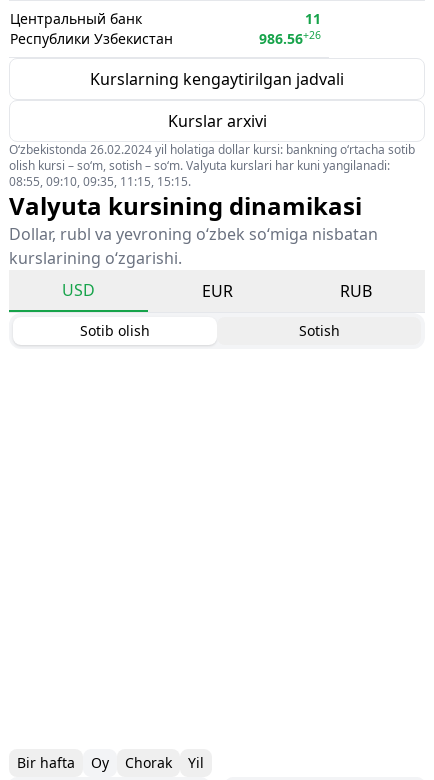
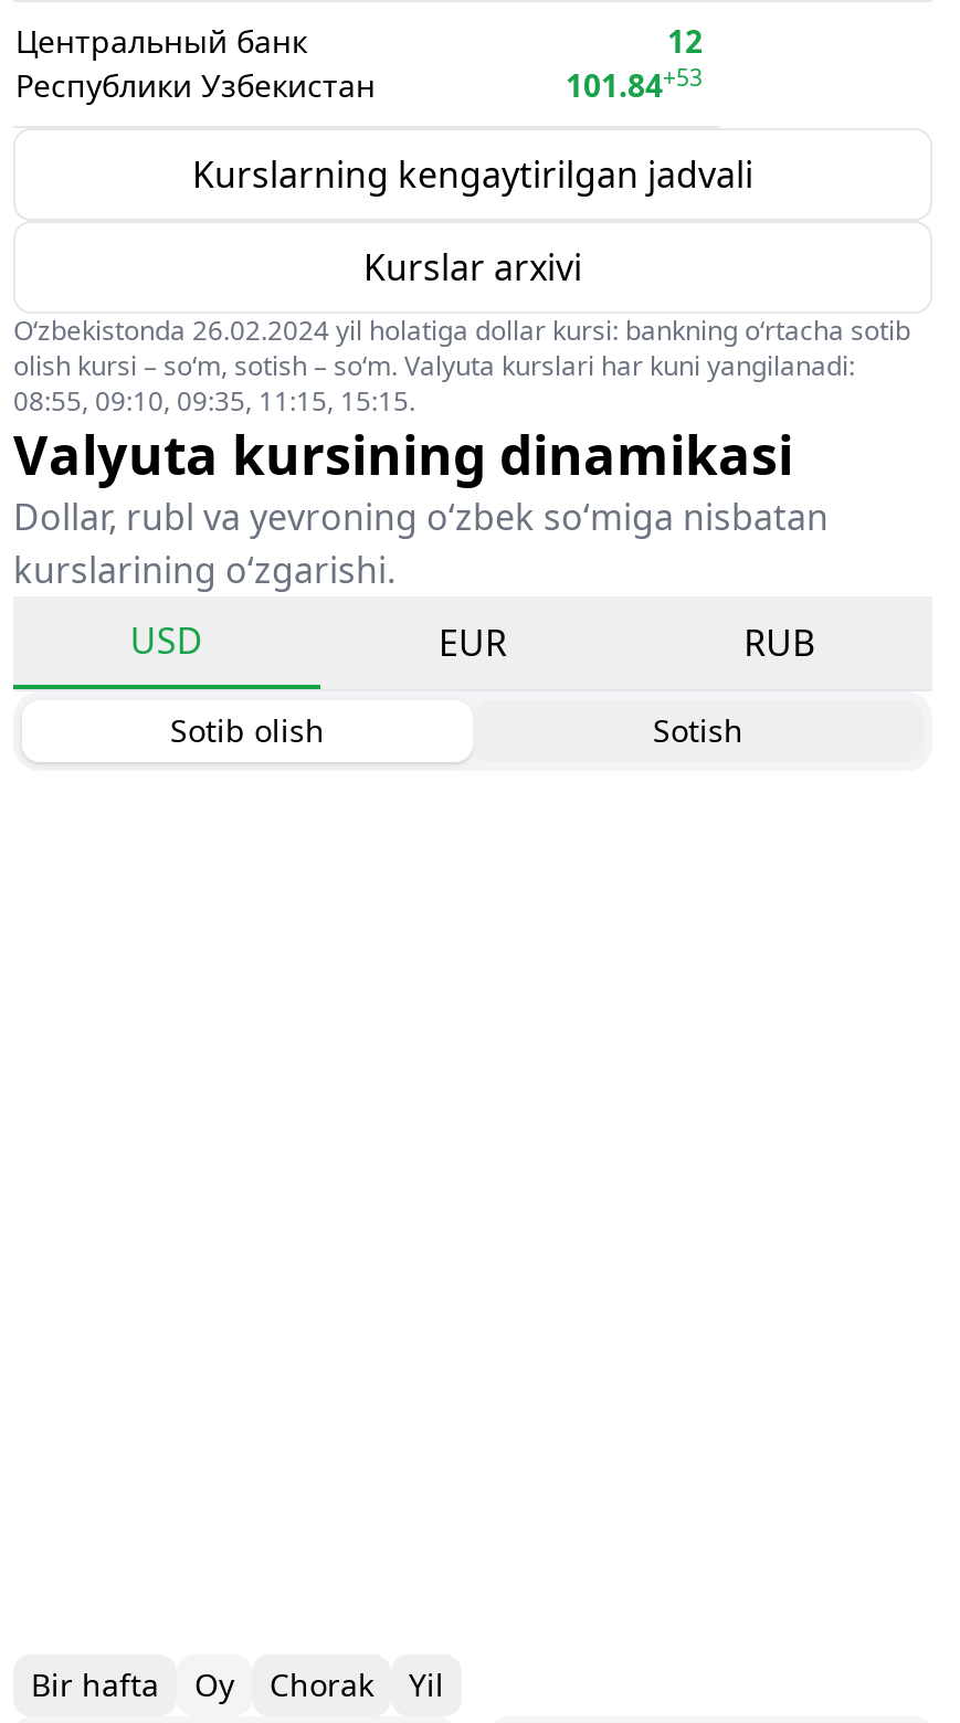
[305,9,321,28] 11 -> [667,20,703,62] 12
[259,28,321,48] 986.56+26 -> [566,61,703,106] 101.84+53

